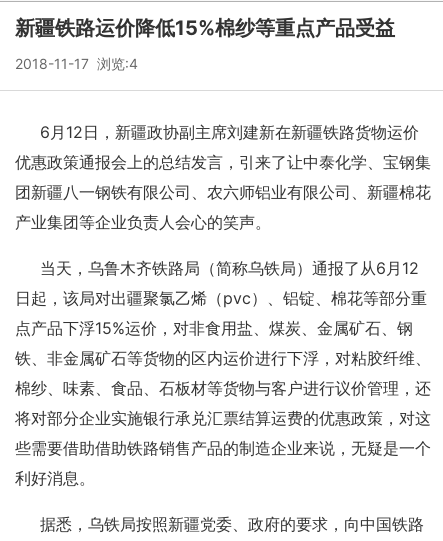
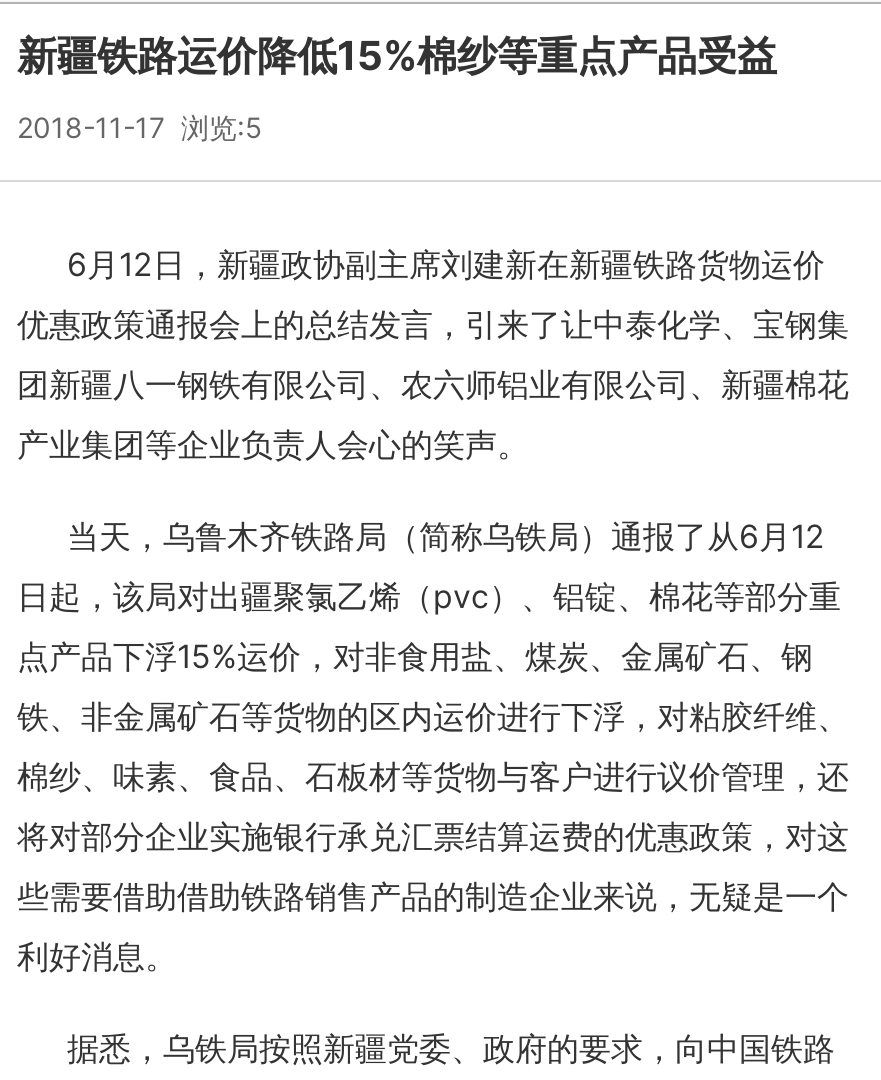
[15,55,138,72] 2018-11-17 浏览:4 -> [17,110,263,144] 2018-11-17 浏览:5

